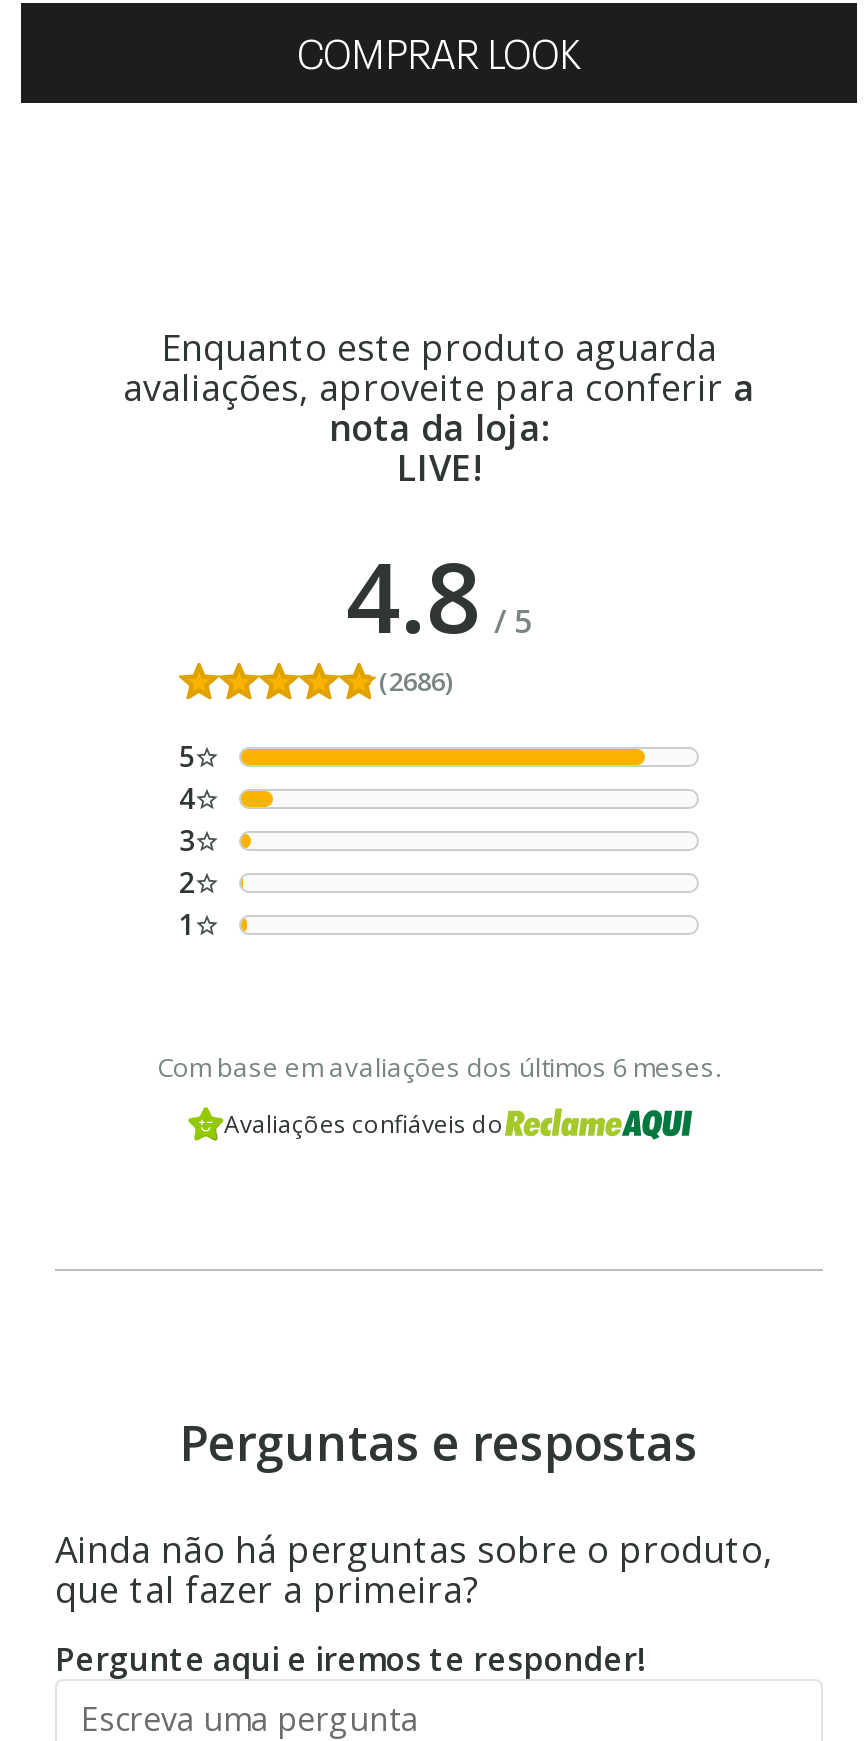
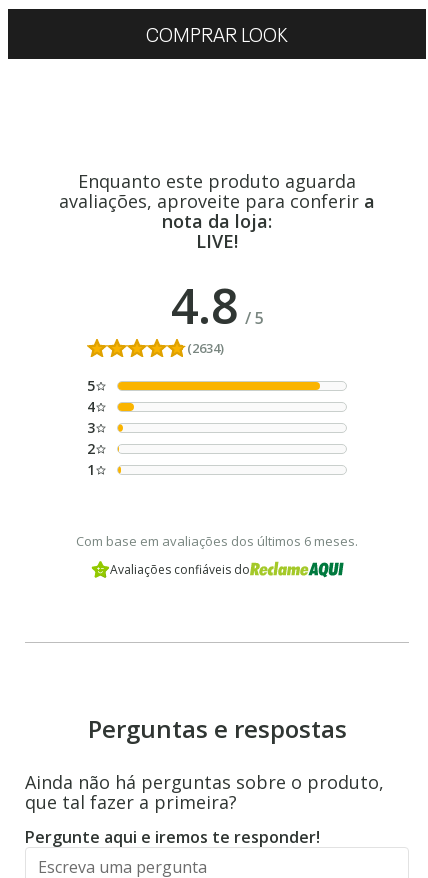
[379,663,453,699] (2686) -> [187,339,224,357] (2634)

